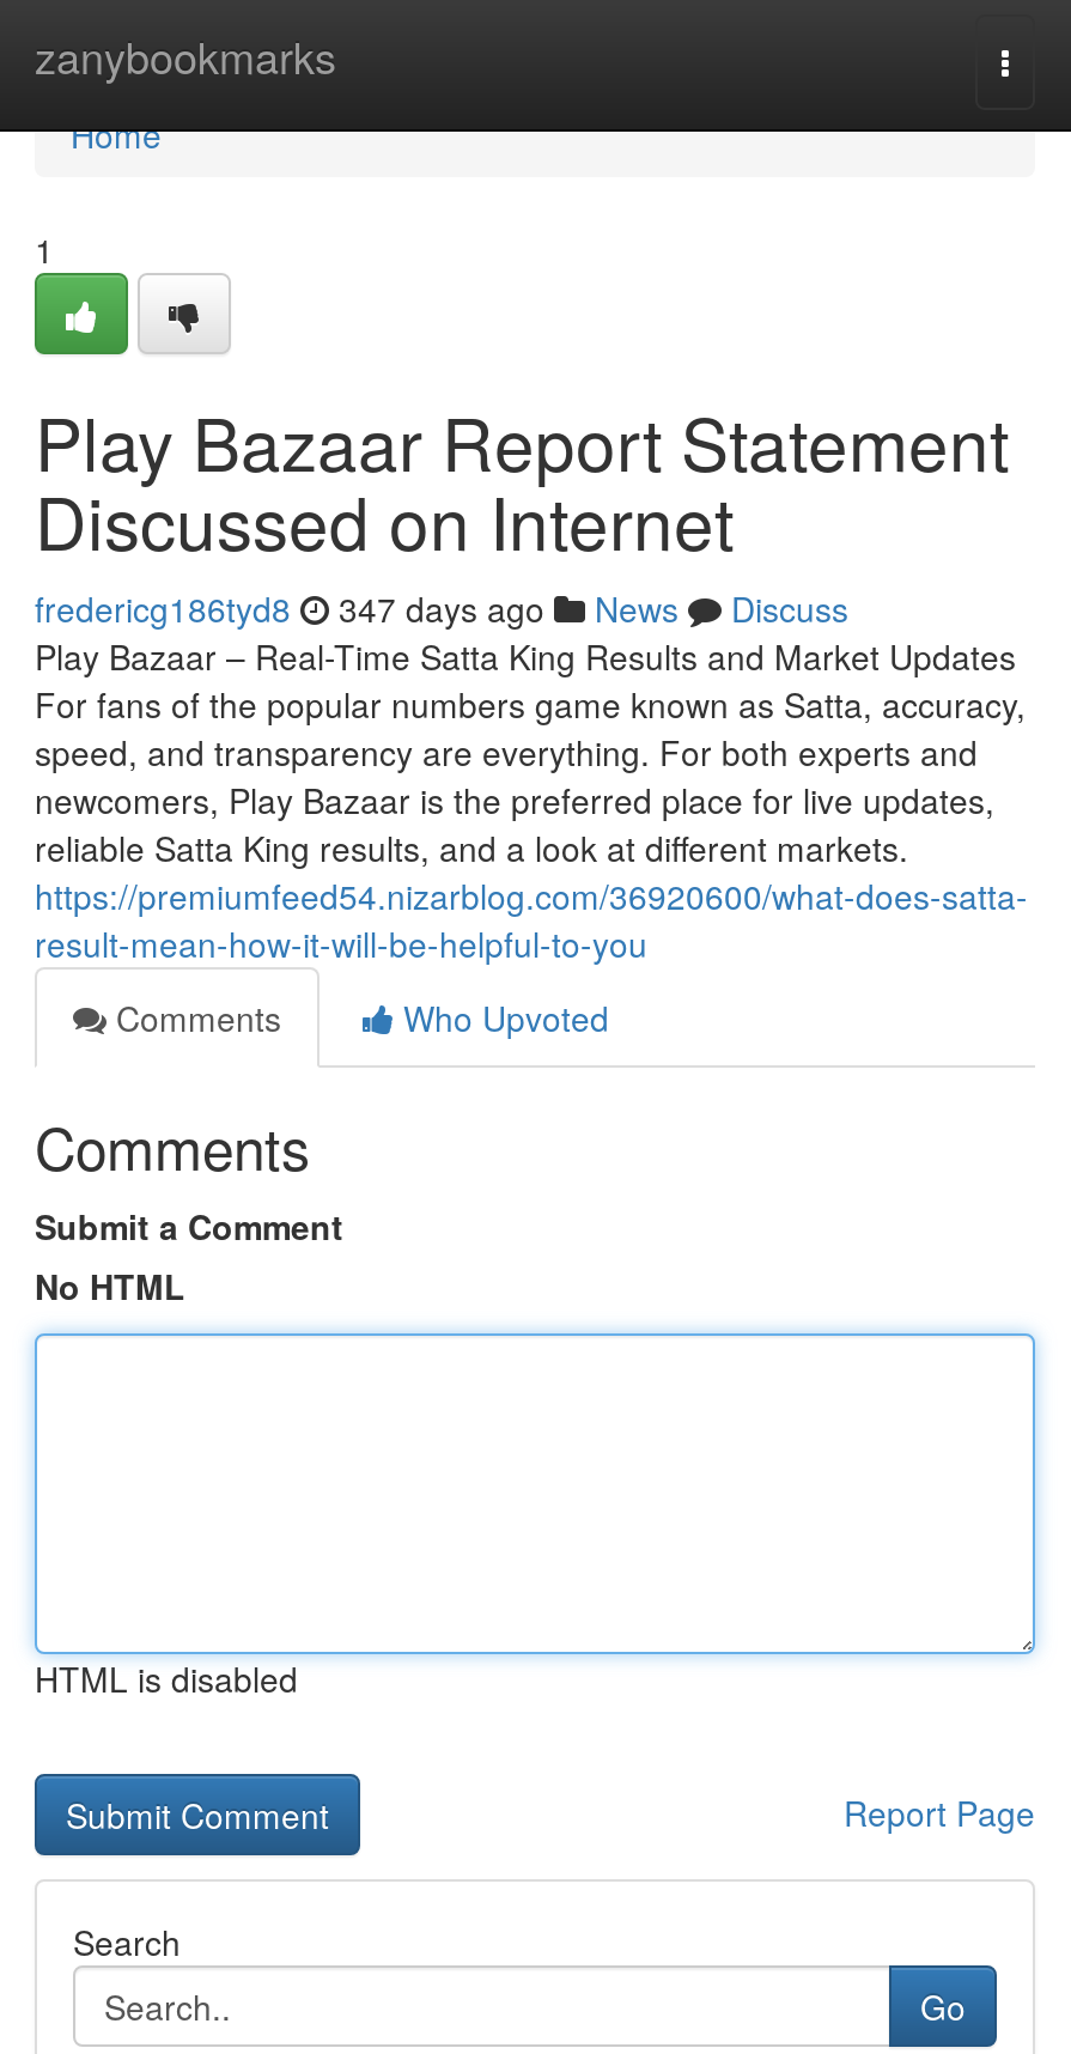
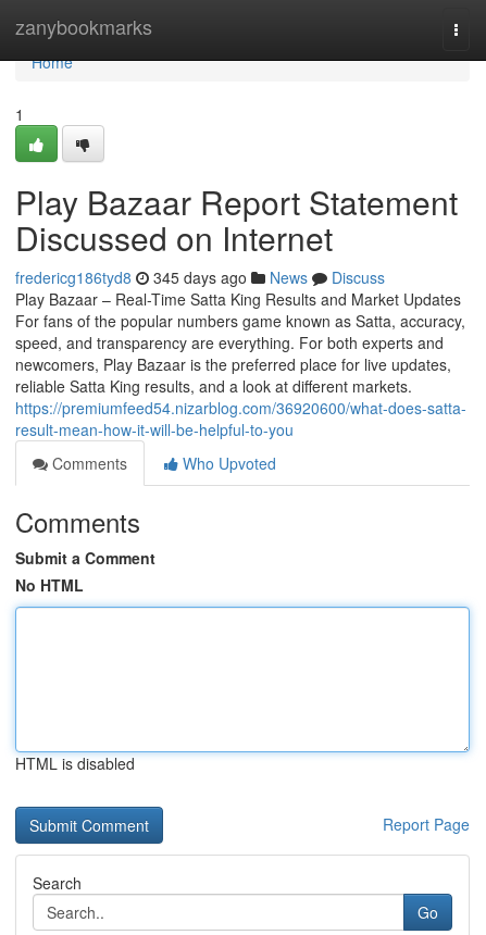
[35,584,848,632] fredericg186tyd8 347 days ago News Discuss -> [15,266,385,288] fredericg186tyd8 345 days ago News Discuss

